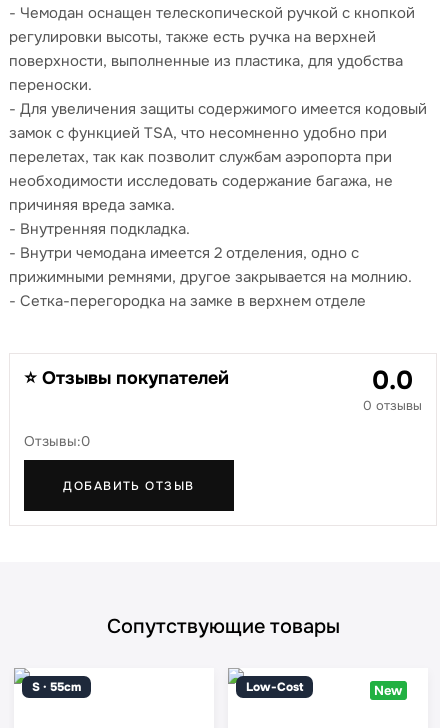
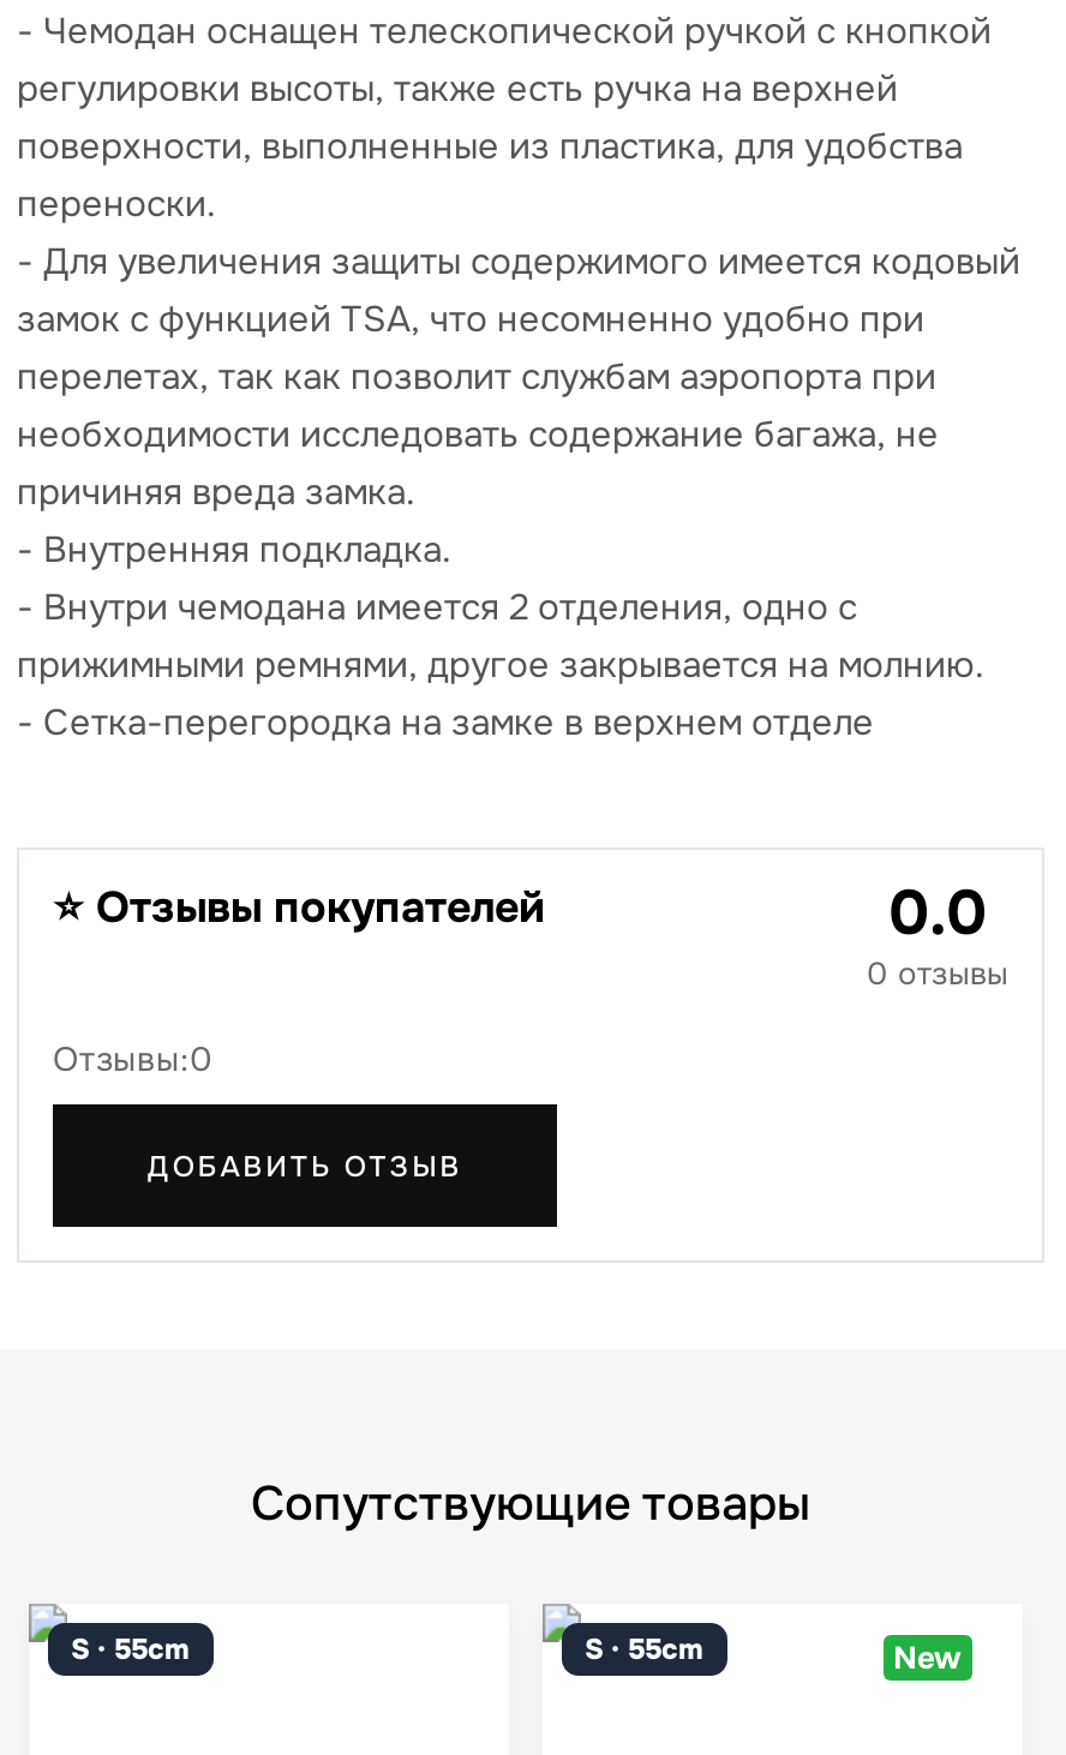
[245,679,302,695] Low-Cost -> [585,1630,702,1669] S · 55cm

